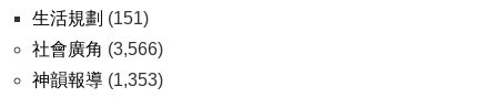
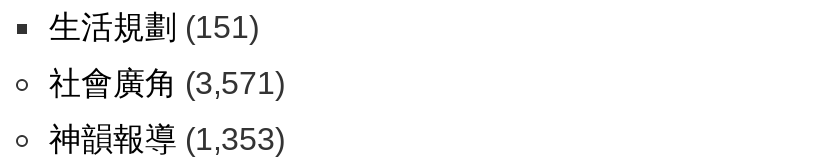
[32,40,163,58] 社會廣角(3,566) -> [49,66,285,100] 社會廣角(3,571)

